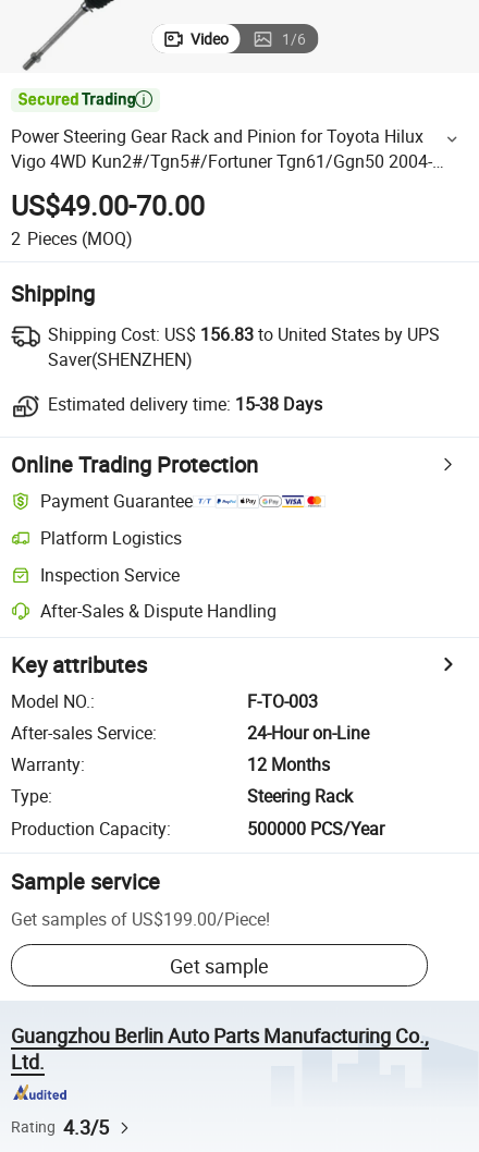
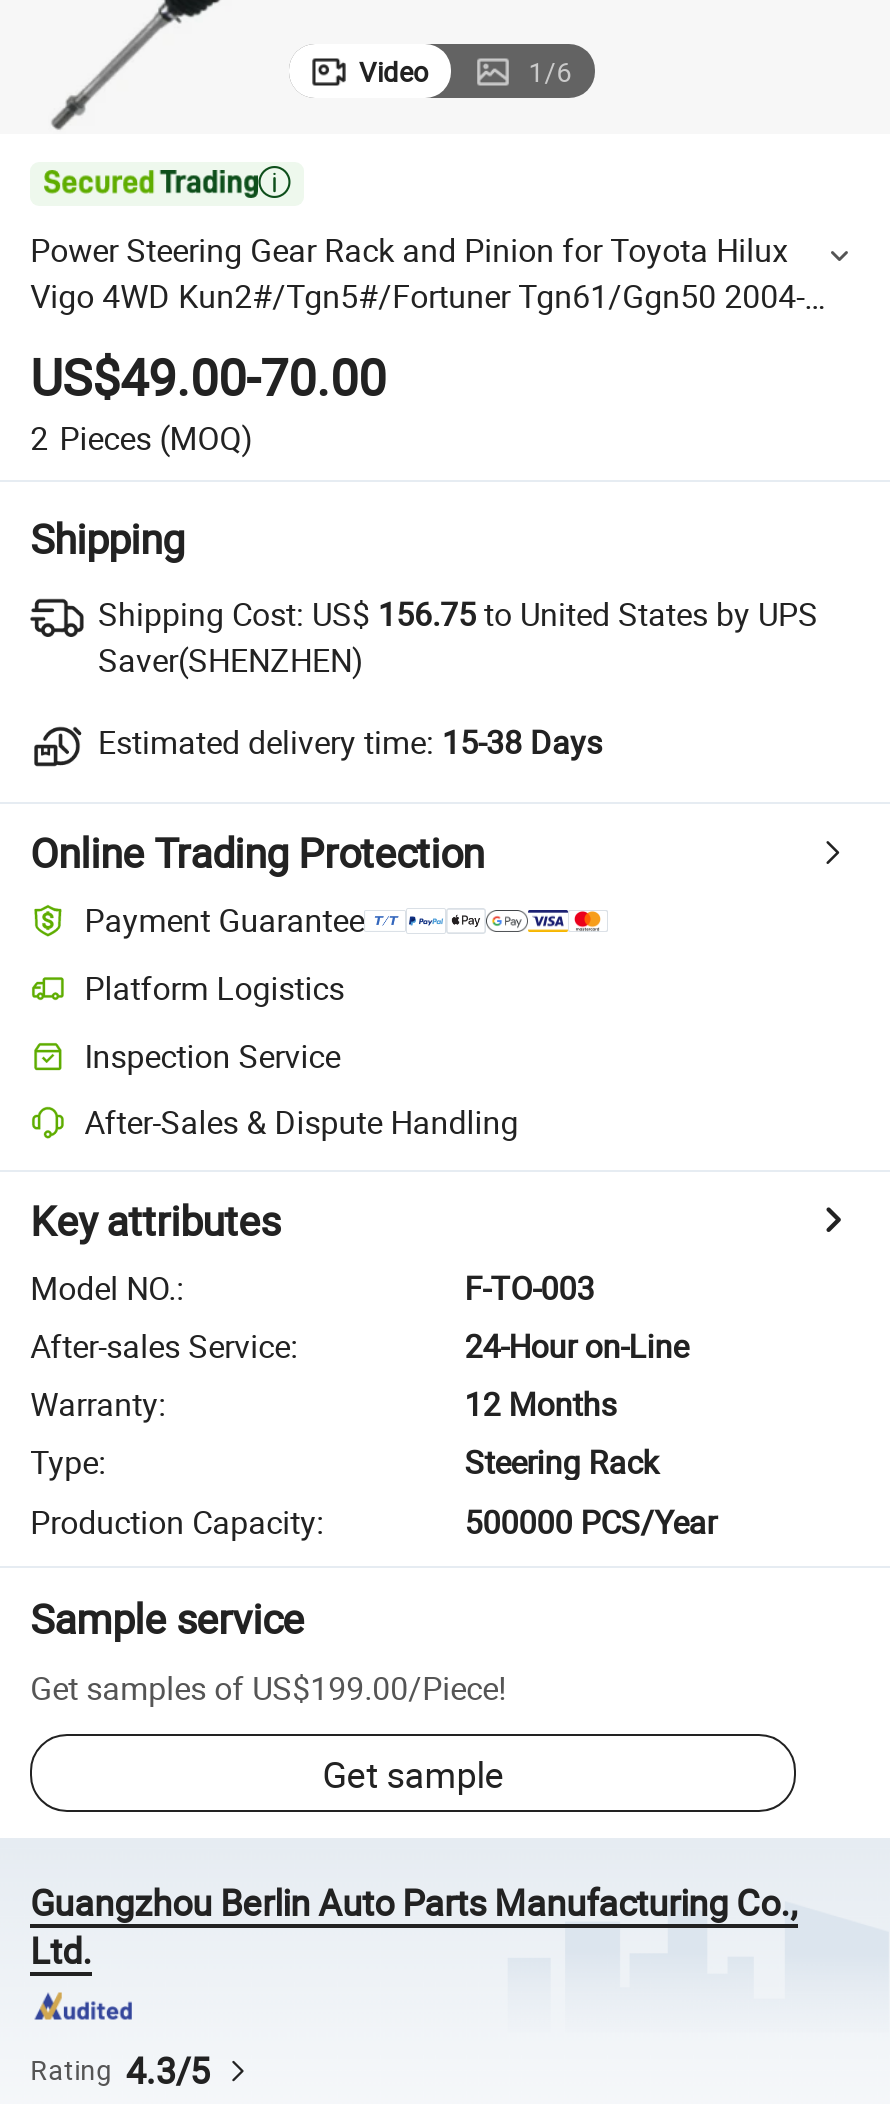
[48,322,440,346] Shipping Cost: US$156.83 to United States by UPS -> [98,592,818,636] Shipping Cost: US$156.75 to United States by UPS

